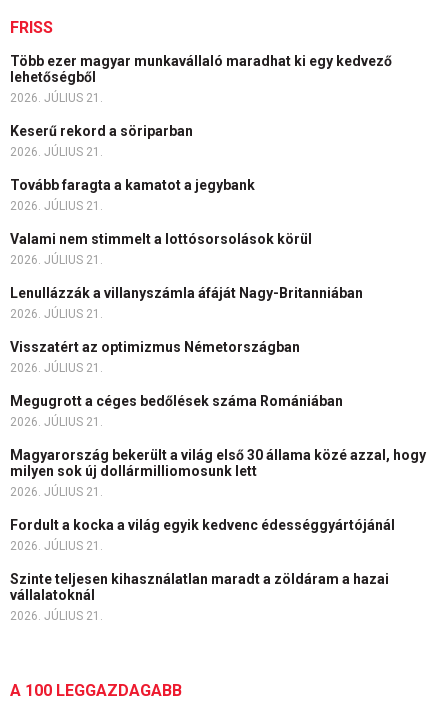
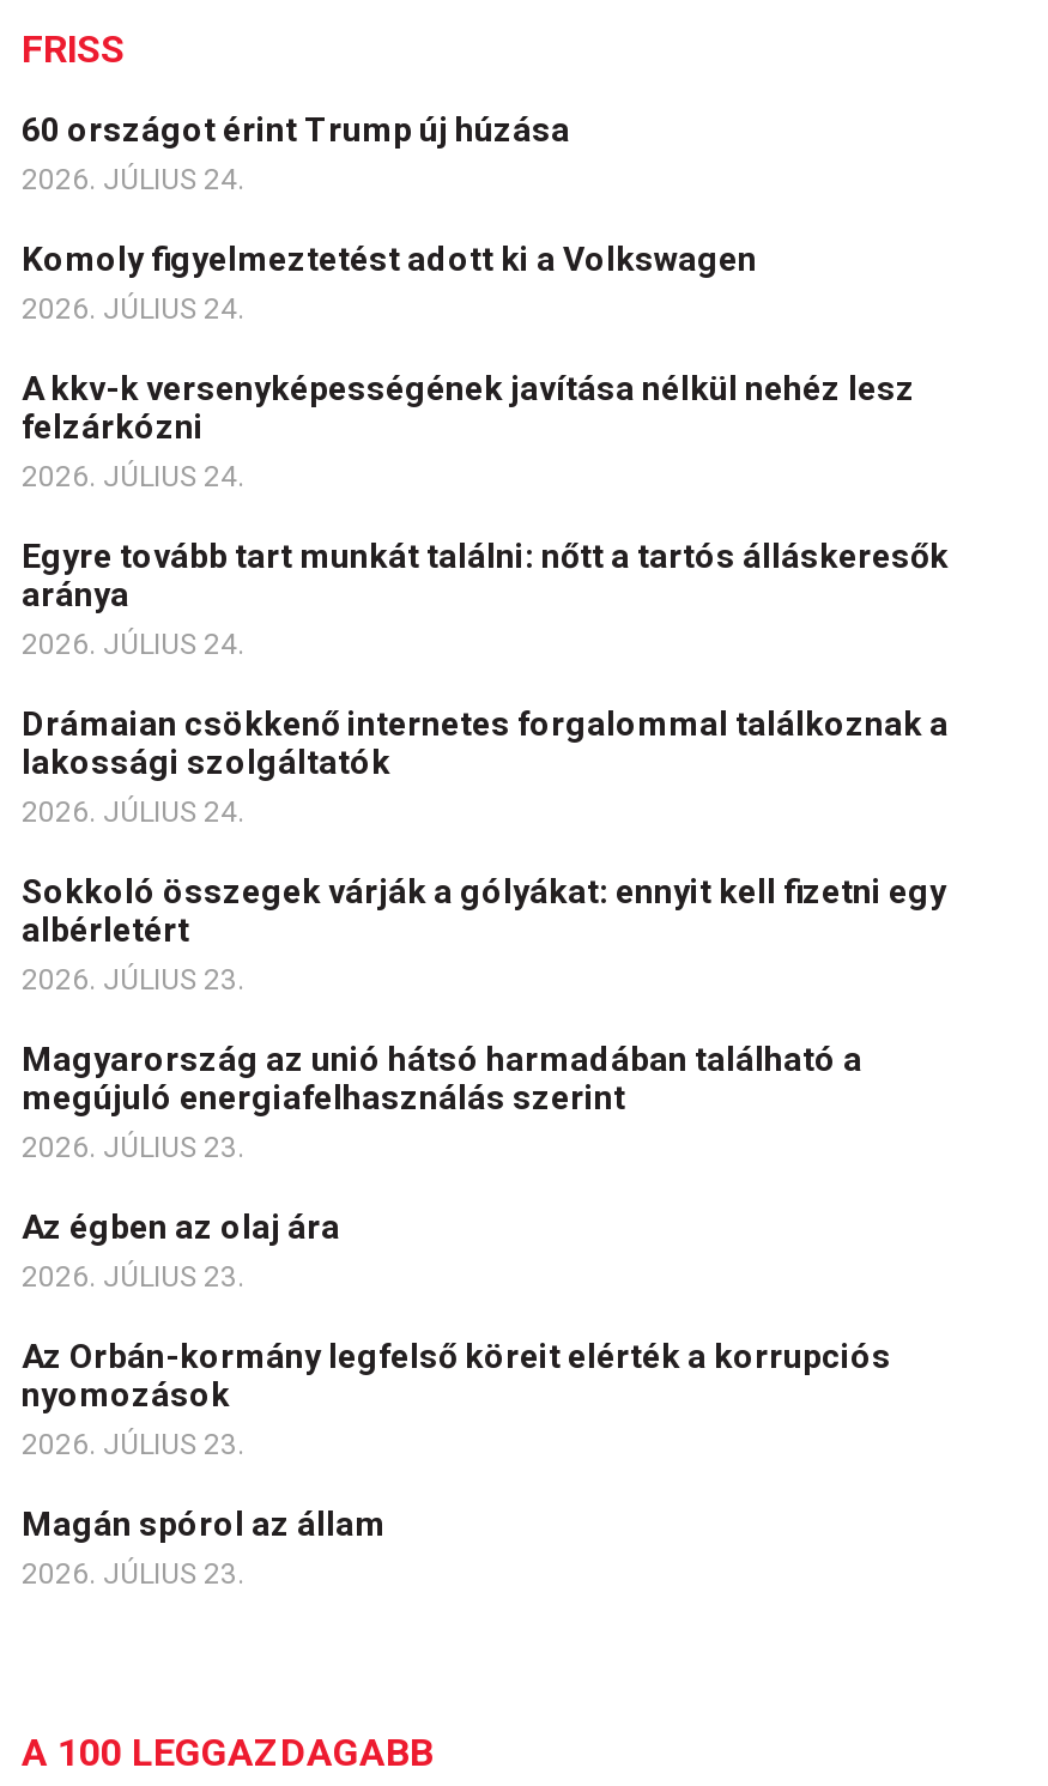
[10,53,392,105] Több ezer magyar munkavállaló maradhat ki egy kedvező | lehetőségből | 2026. JÚLIUS 21. -> [22,111,577,197] 60 országot érint Trump új húzása | 2026. JÚLIUS 24.
[10,123,196,159] Keserű rekord a söriparban | 2026. JÚLIUS 21. -> [22,240,764,326] Komoly figyelmeztetést adott ki a Volkswagen | 2026. JÚLIUS 24.
[10,177,258,213] Tovább faragta a kamatot a jegybank | 2026. JÚLIUS 21. -> [22,369,915,494] A kkv-k versenyképességének javítása nélkül nehéz lesz | felzárkózni | 2026. JÚLIUS 24.
[10,231,318,267] Valami nem stimmelt a lottósorsolások körül | 2026. JÚLIUS 21. -> [22,537,949,662] Egyre tovább tart munkát találni: nőtt a tartós álláskeresők | aránya | 2026. JÚLIUS 24.
[10,285,366,321] Lenullázzák a villanyszámla áfáját Nagy-Britanniában | 2026. JÚLIUS 21. -> [22,705,949,829] Drámaian csökkenő internetes forgalommal találkoznak a | lakossági szolgáltatók | 2026. JÚLIUS 24.
[10,339,303,375] Visszatért az optimizmus Németországban | 2026. JÚLIUS 21. -> [22,873,946,997] Sokkoló összegek várják a gólyákat: ennyit kell fizetni egy | albérletért | 2026. JÚLIUS 23.
[10,393,346,429] Megugrott a céges bedőlések száma Romániában | 2026. JÚLIUS 21. -> [22,1040,862,1165] Magyarország az unió hátsó harmadában található a | megújuló energiafelhasználás szerint | 2026. JÚLIUS 23.
[10,447,426,499] Magyarország bekerült a világ első 30 állama közé azzal, hogy | milyen sok új dollármilliomosunk lett | 2026. JÚLIUS 21. -> [22,1208,347,1294] Az égben az olaj ára | 2026. JÚLIUS 23.
[10,517,401,553] Fordult a kocka a világ egyik kedvenc édességgyártójánál | 2026. JÚLIUS 21. -> [22,1337,891,1462] Az Orbán-kormány legfelső köreit elérték a korrupciós | nyomozások | 2026. JÚLIUS 23.
[10,571,389,623] Szinte teljesen kihasználatlan maradt a zöldáram a hazai | vállalatoknál | 2026. JÚLIUS 21. -> [22,1505,393,1591] Magán spórol az állam | 2026. JÚLIUS 23.

